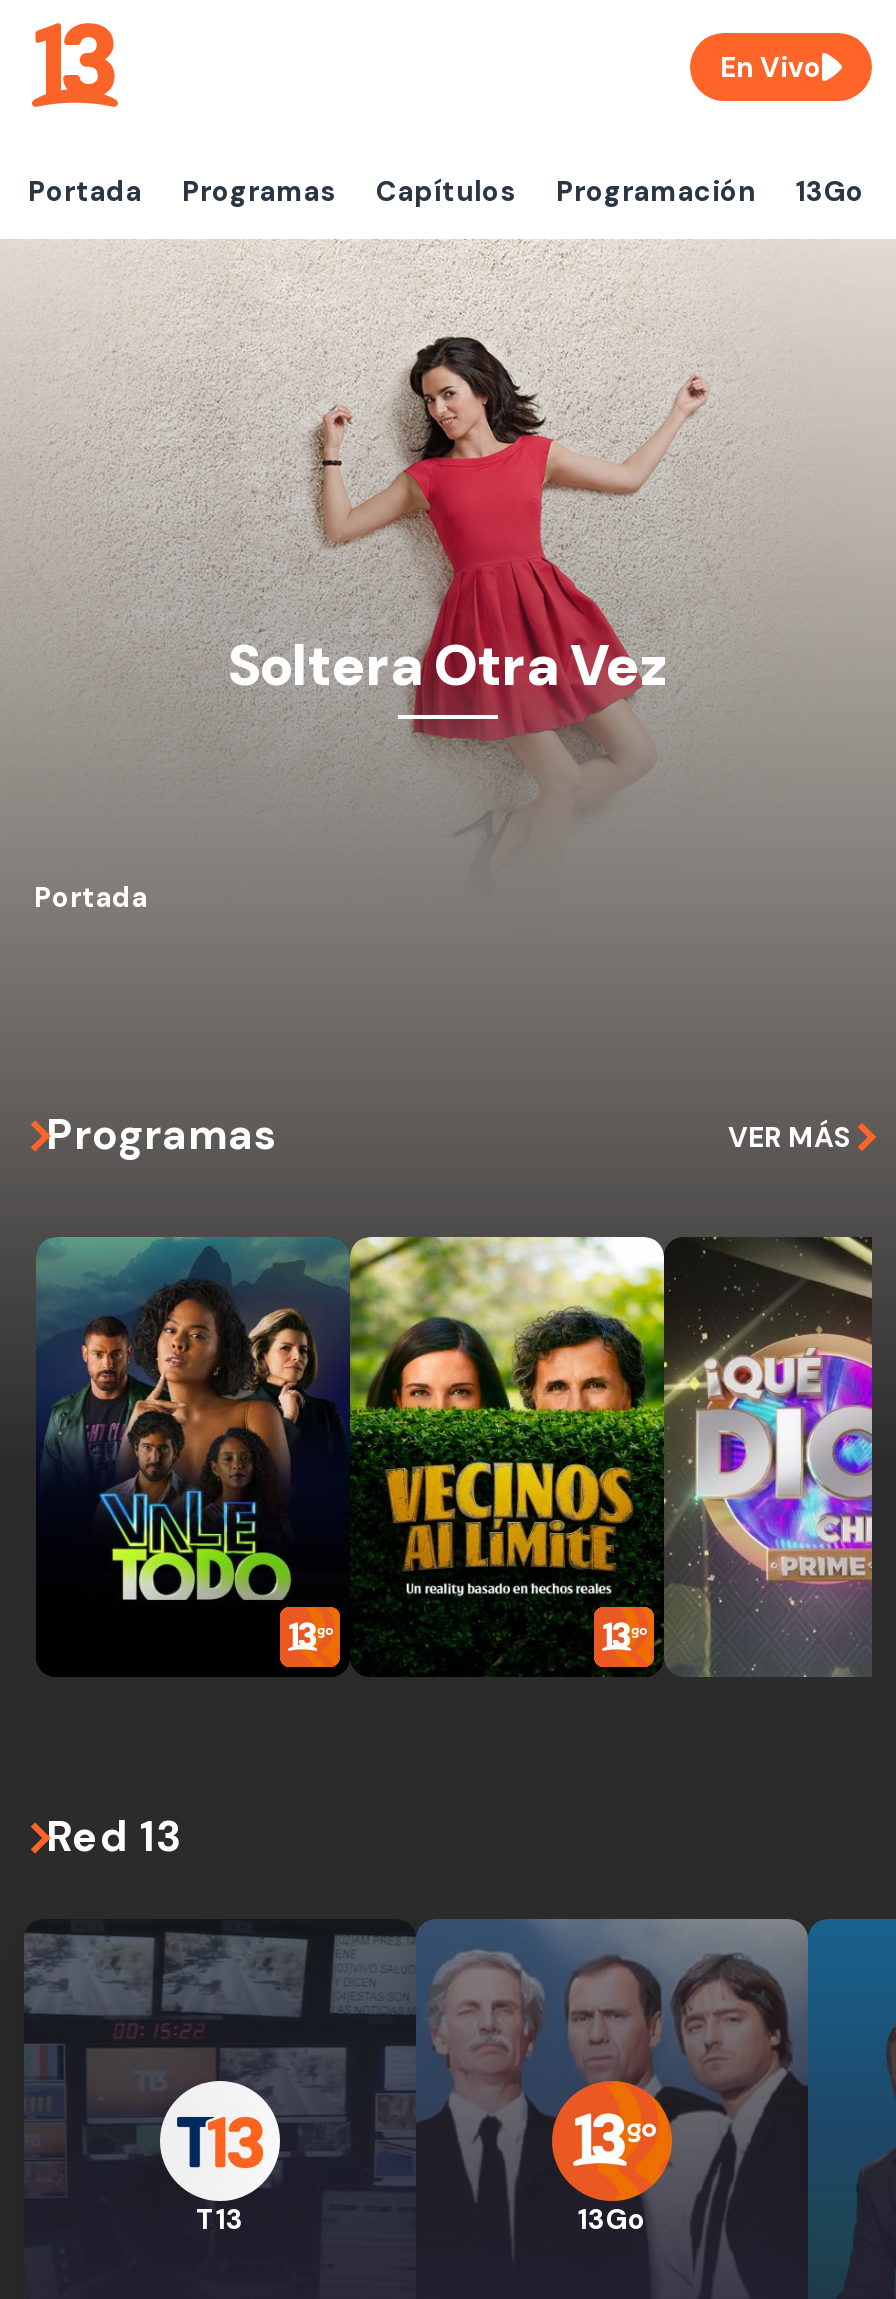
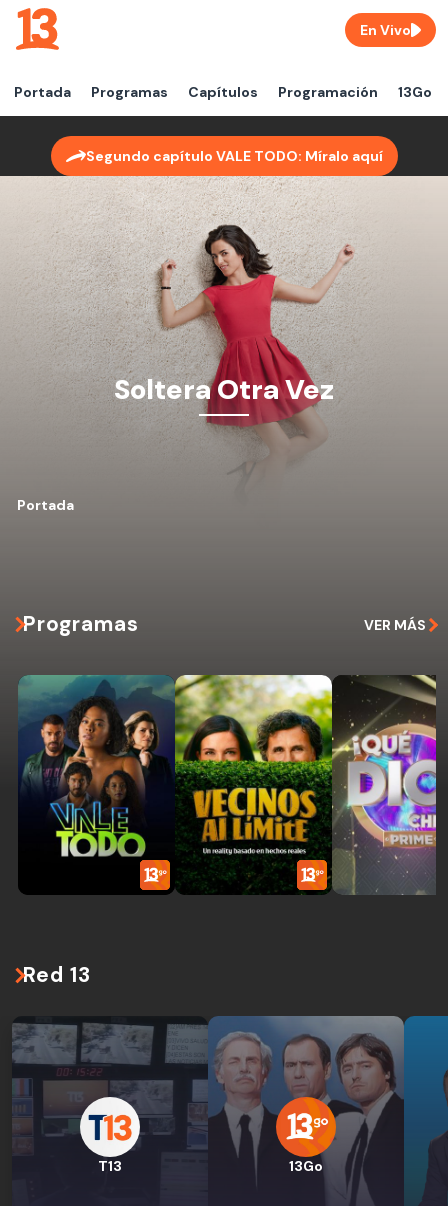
none -> [85,147,382,165] Segundo capítulo VALE TODO: Míralo aquí

